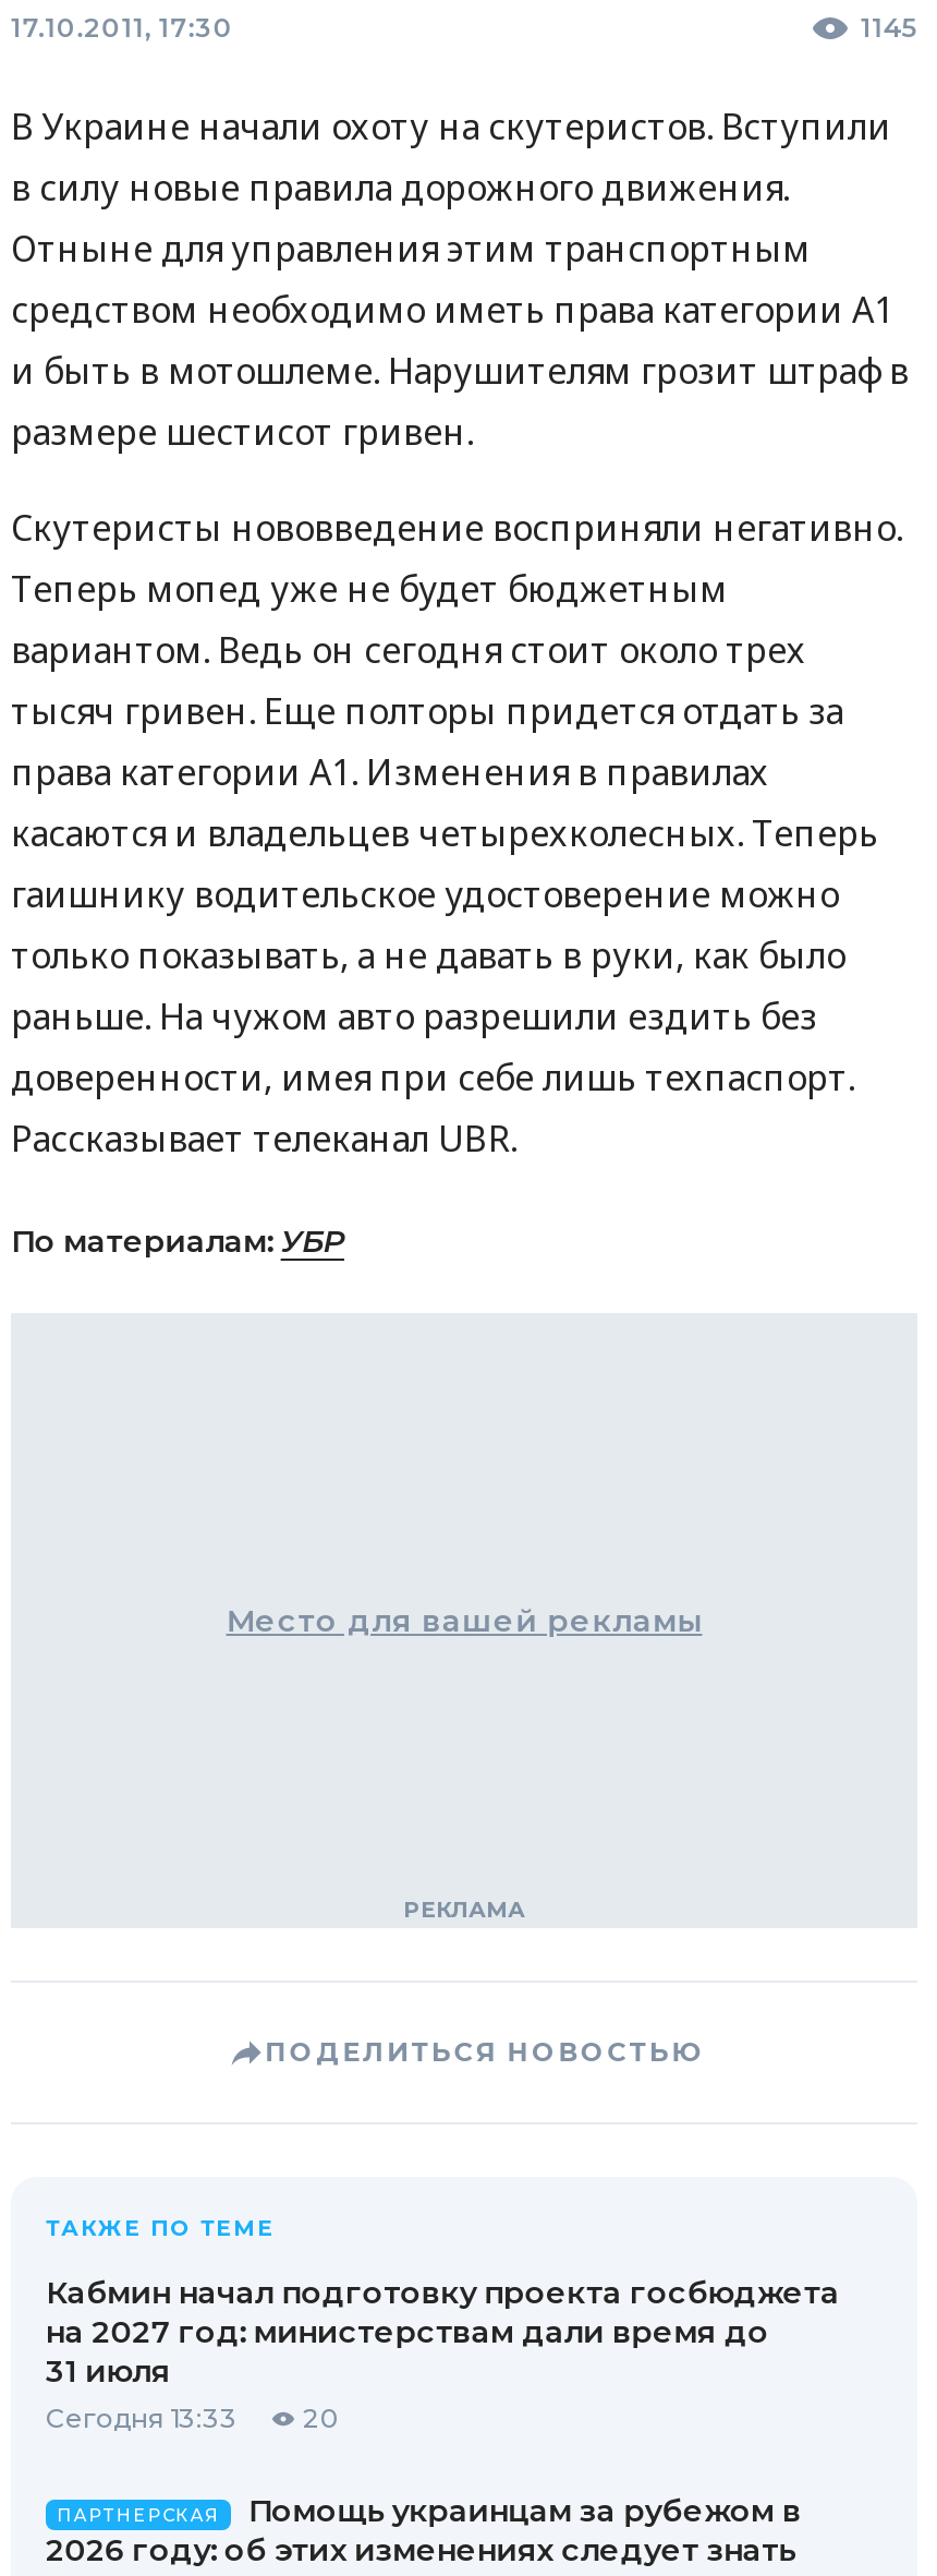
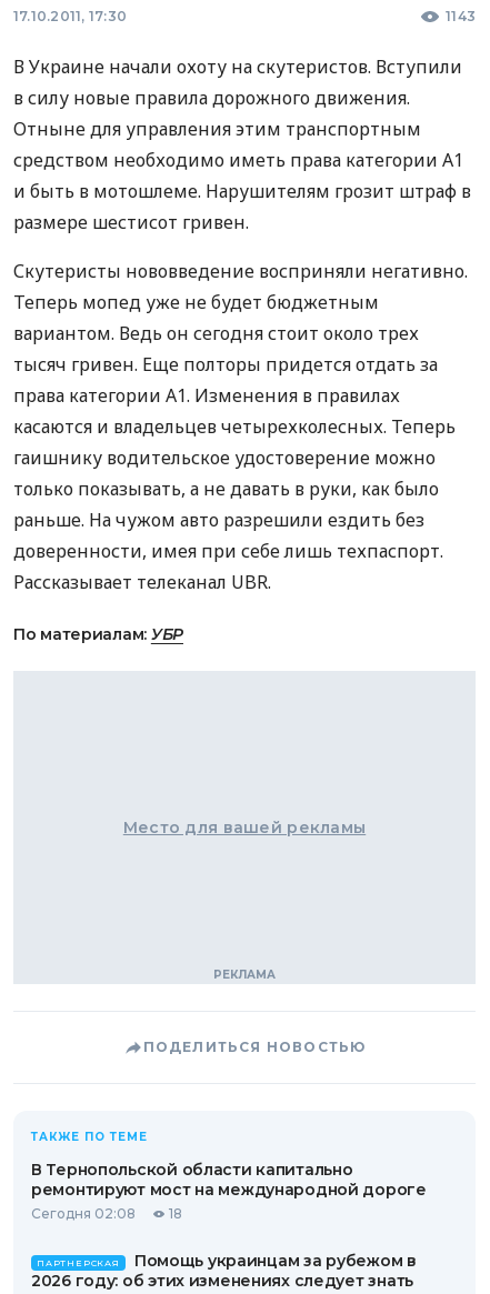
[861,11,917,44] 1145 -> [446,8,476,24] 1143
[46,2273,839,2434] Кабмин начал подготовку проекта госбюджета | на 2027 год: министерствам дали время до | 31 июля | Сегодня 13:33 | 20 -> [31,1160,426,1222] В Тернопольской области капитально | ремонтируют мост на международной дороге | Сегодня 02:08 | 18

